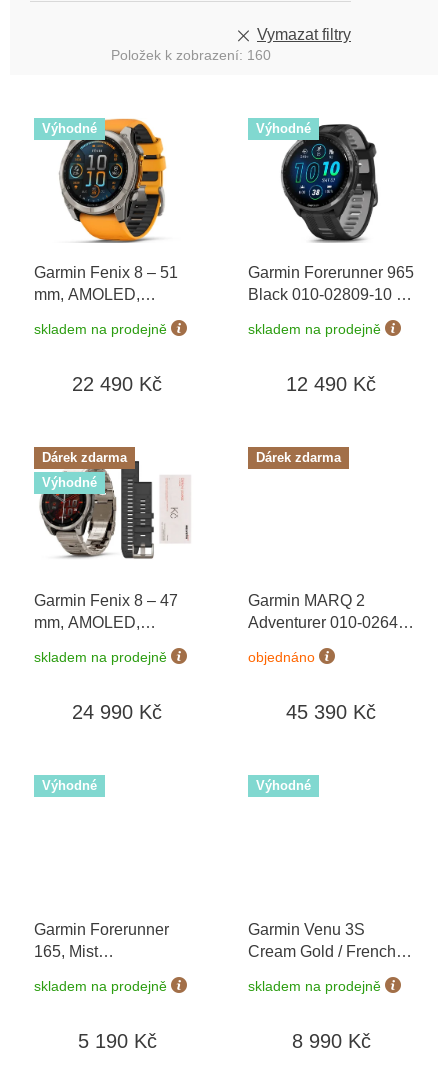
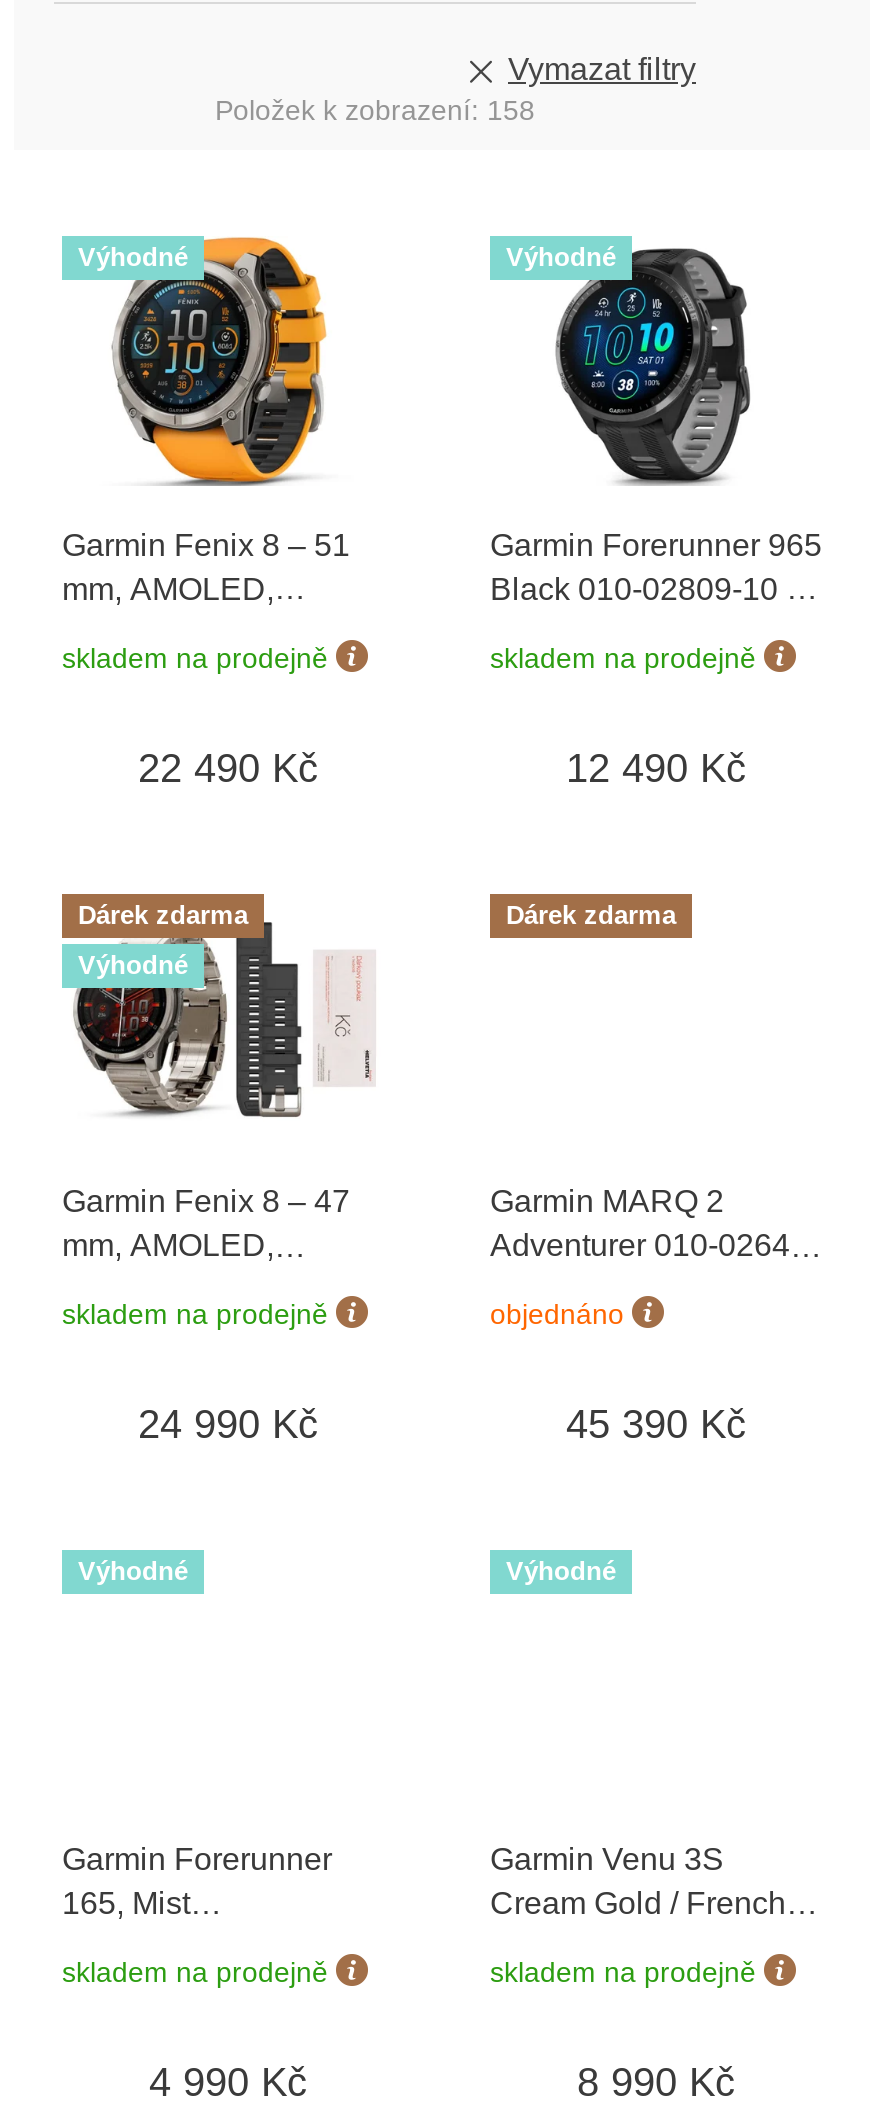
[110,47,270,63] Položek k zobrazení: 160 -> [215,94,535,126] Položek k zobrazení: 158
[77,1030,156,1052] 5 190 Kč -> [149,2060,307,2104] 4 990 Kč

